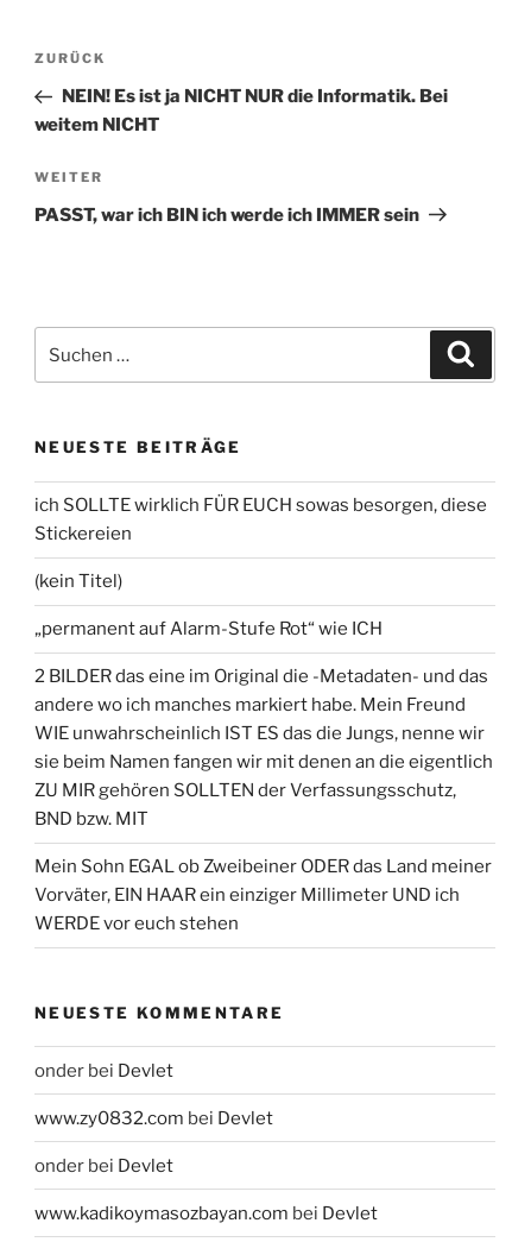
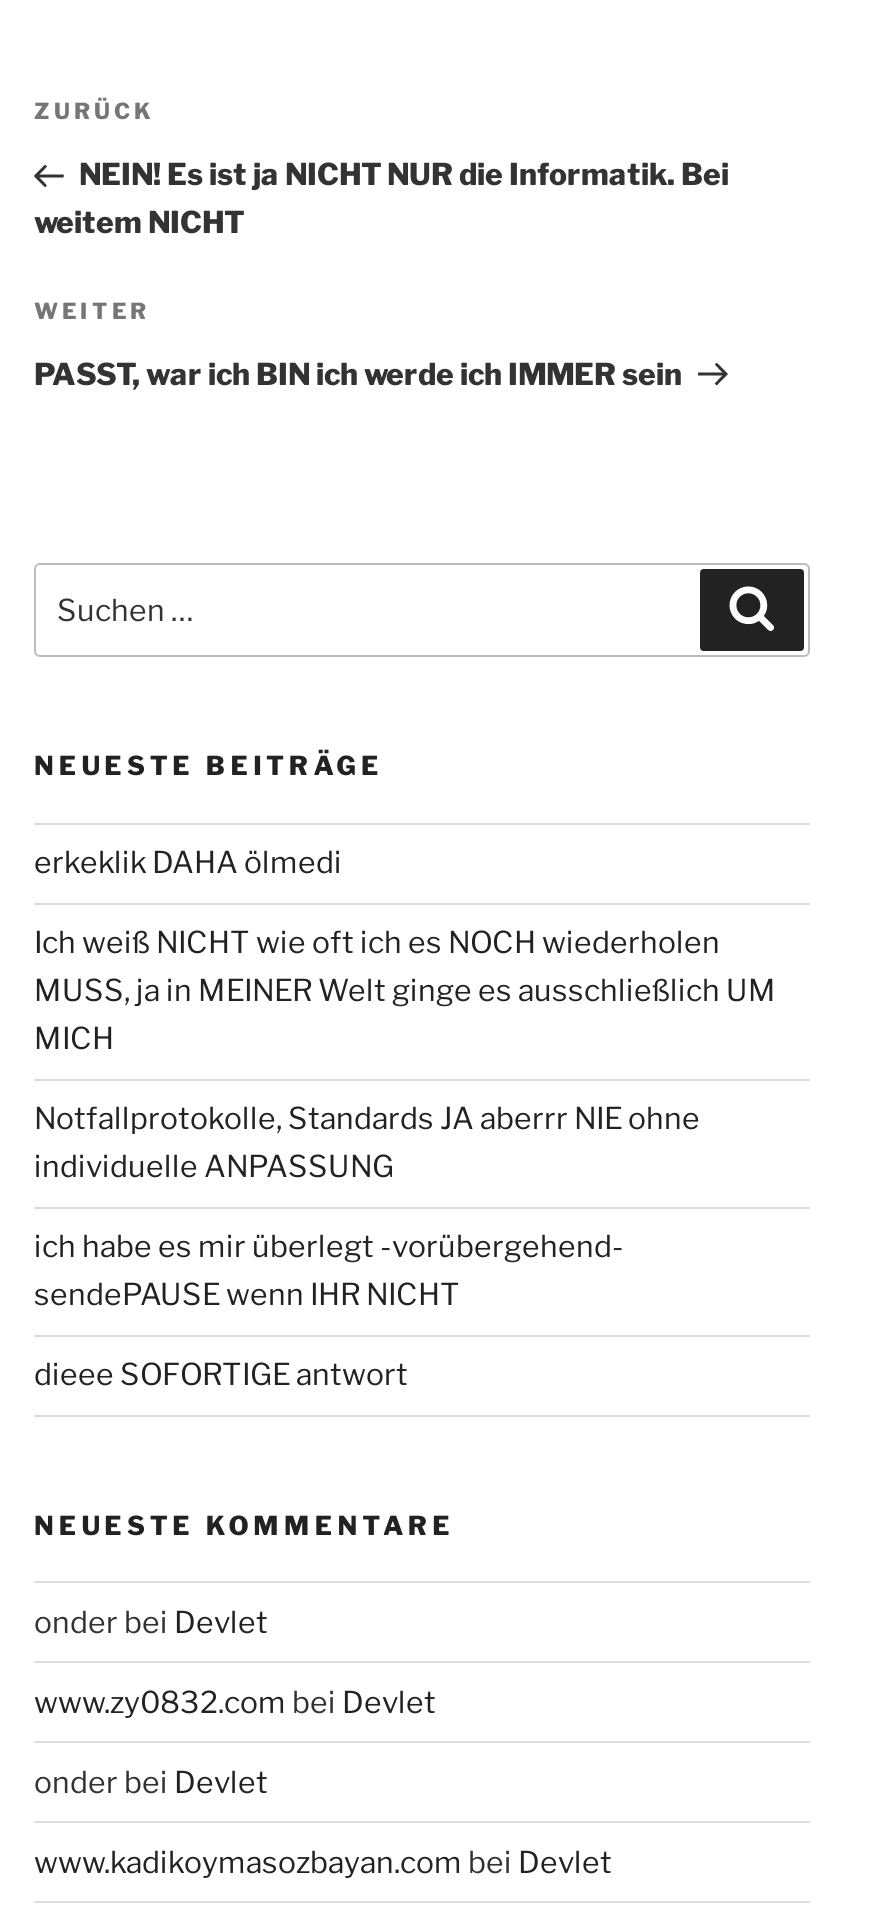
[34,495,487,545] ich SOLLTE wirklich FÜR EUCH sowas besorgen, diese | Stickereien -> [34,845,342,881] erkeklik DAHA ölmedi
[34,571,122,592] (kein Titel) -> [34,925,776,1057] Ich weiß NICHT wie oft ich es NOCH wiederholen | MUSS, ja in MEINER Welt ginge es ausschließlich UM | MICH
[34,618,383,640] „permanent auf Alarm-Stufe Rot“ wie ICH -> [34,1101,700,1185] Notfallprotokolle, Standards JA aberrr NIE ohne | individuelle ANPASSUNG
[34,666,493,830] 2 BILDER das eine im Original die -Metadaten- und das | andere wo ich manches markiert habe. Mein Freund | WIE unwahrscheinlich IST ES das die Jungs, nenne wir | sie beim Namen fangen wir mit denen an die eigentlich | ZU MIR gehören SOLLTEN der Verfassungsschutz, | BND bzw. MIT -> [34,1229,624,1313] ich habe es mir überlegt -vorübergehend- | sendePAUSE wenn IHR NICHT
[34,856,492,934] Mein Sohn EGAL ob Zweibeiner ODER das Land meiner | Vorväter, EIN HAAR ein einziger Millimeter UND ich | WERDE vor euch stehen -> [34,1357,408,1393] dieee SOFORTIGE antwort

